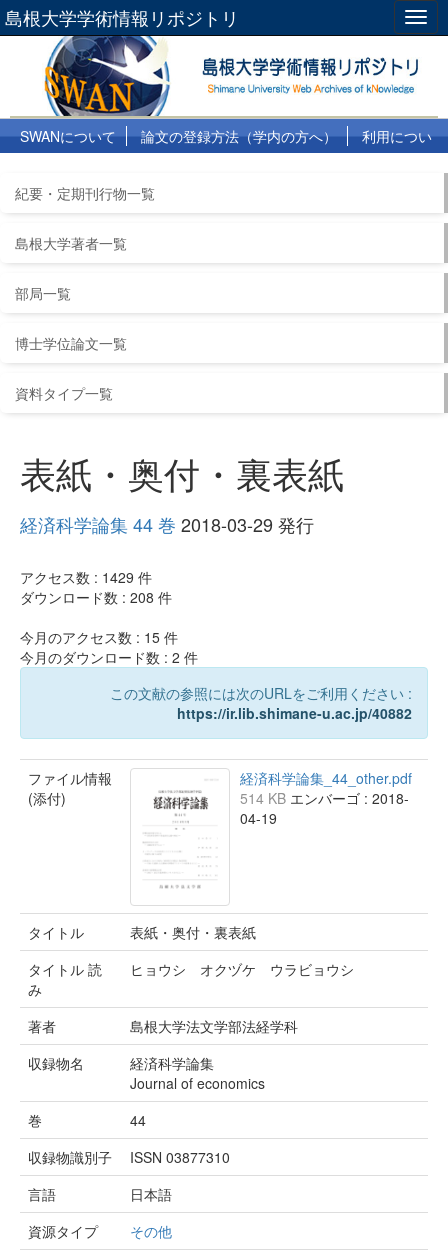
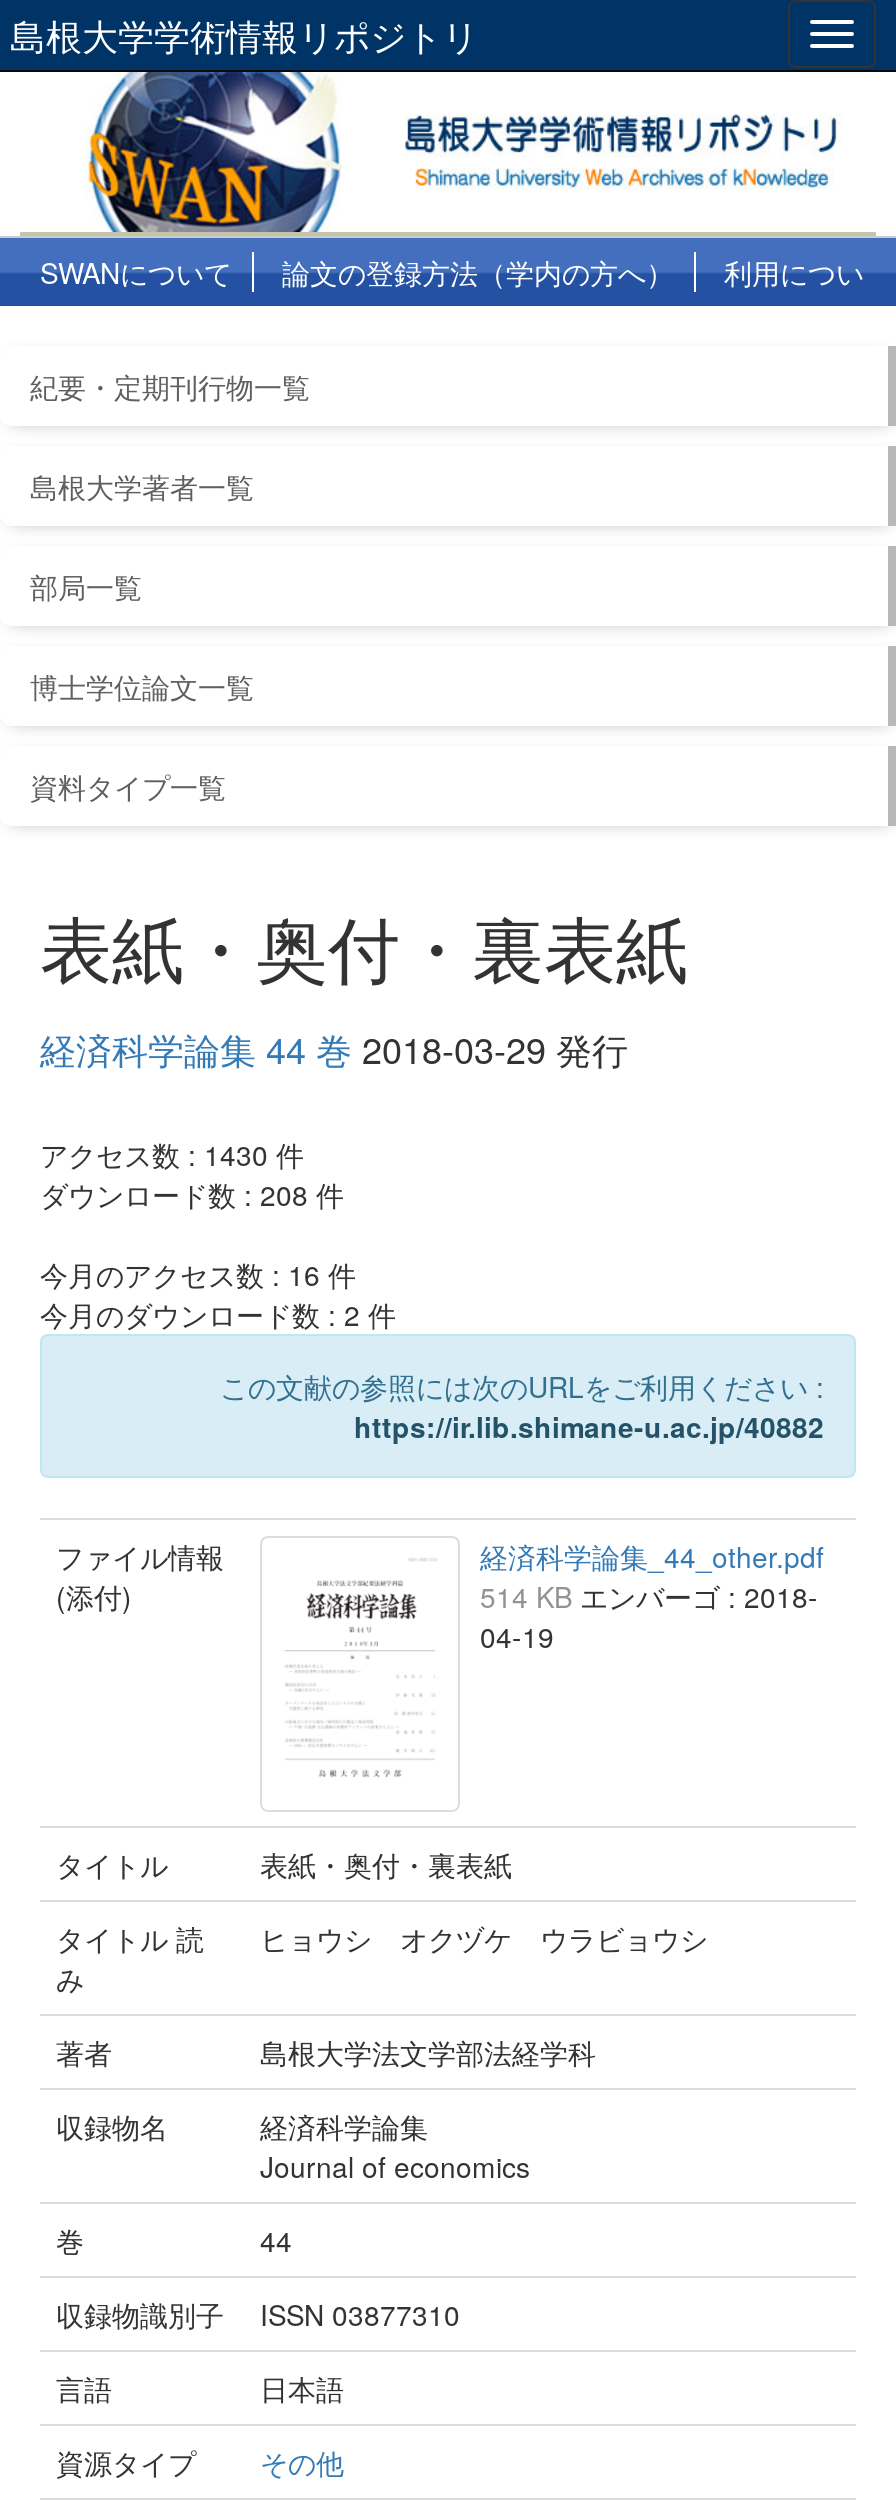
[20,567,152,587] アクセス数 : 1429件 -> [40,1134,304,1174] アクセス数 : 1430件
[20,627,178,647] 今月のアクセス数 : 15件 -> [40,1254,356,1294] 今月のアクセス数 : 16件

